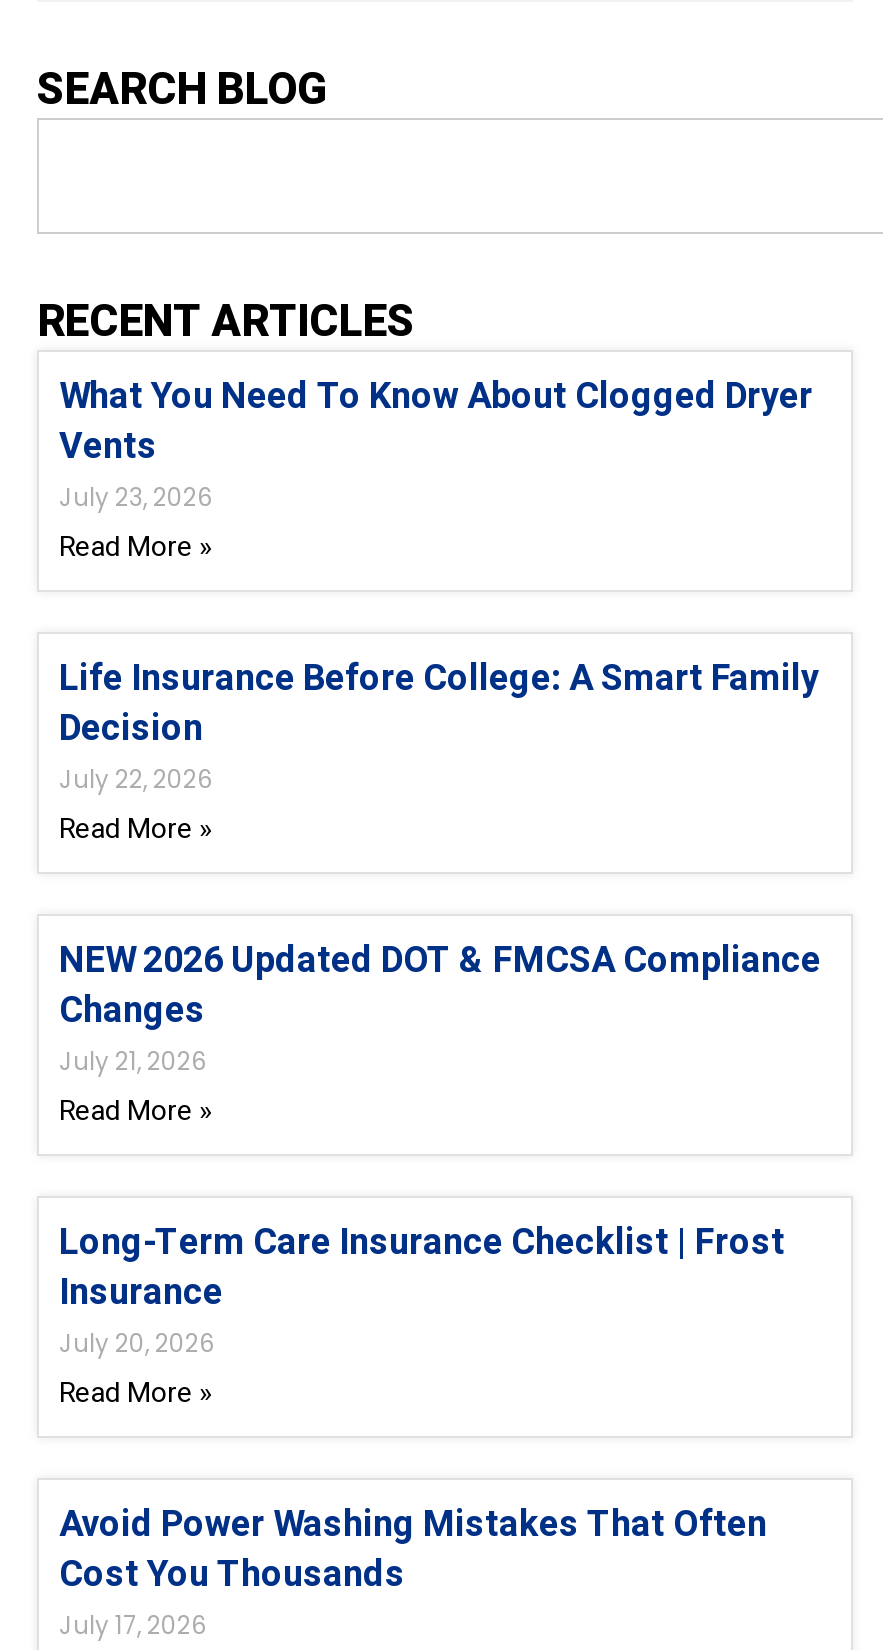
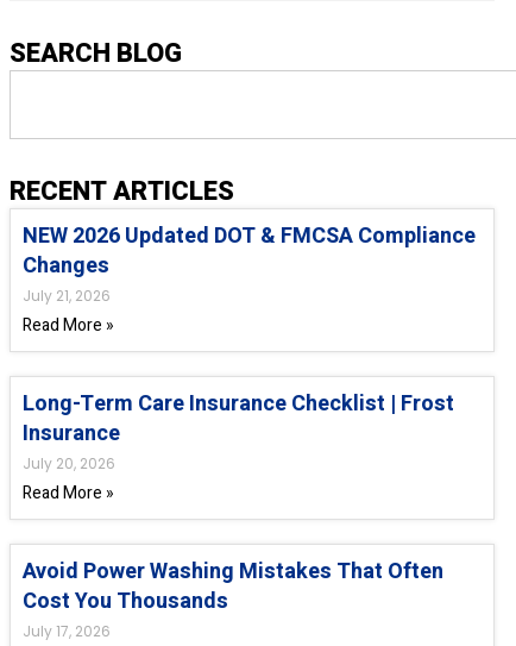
[59,370,819,850] What You Need To Know About Clogged Dryer | Vents | July 23, 2026 | Read More » | Life Insurance Before College: A Smart Family | Decision | July 22, 2026 | Read More » -> none

